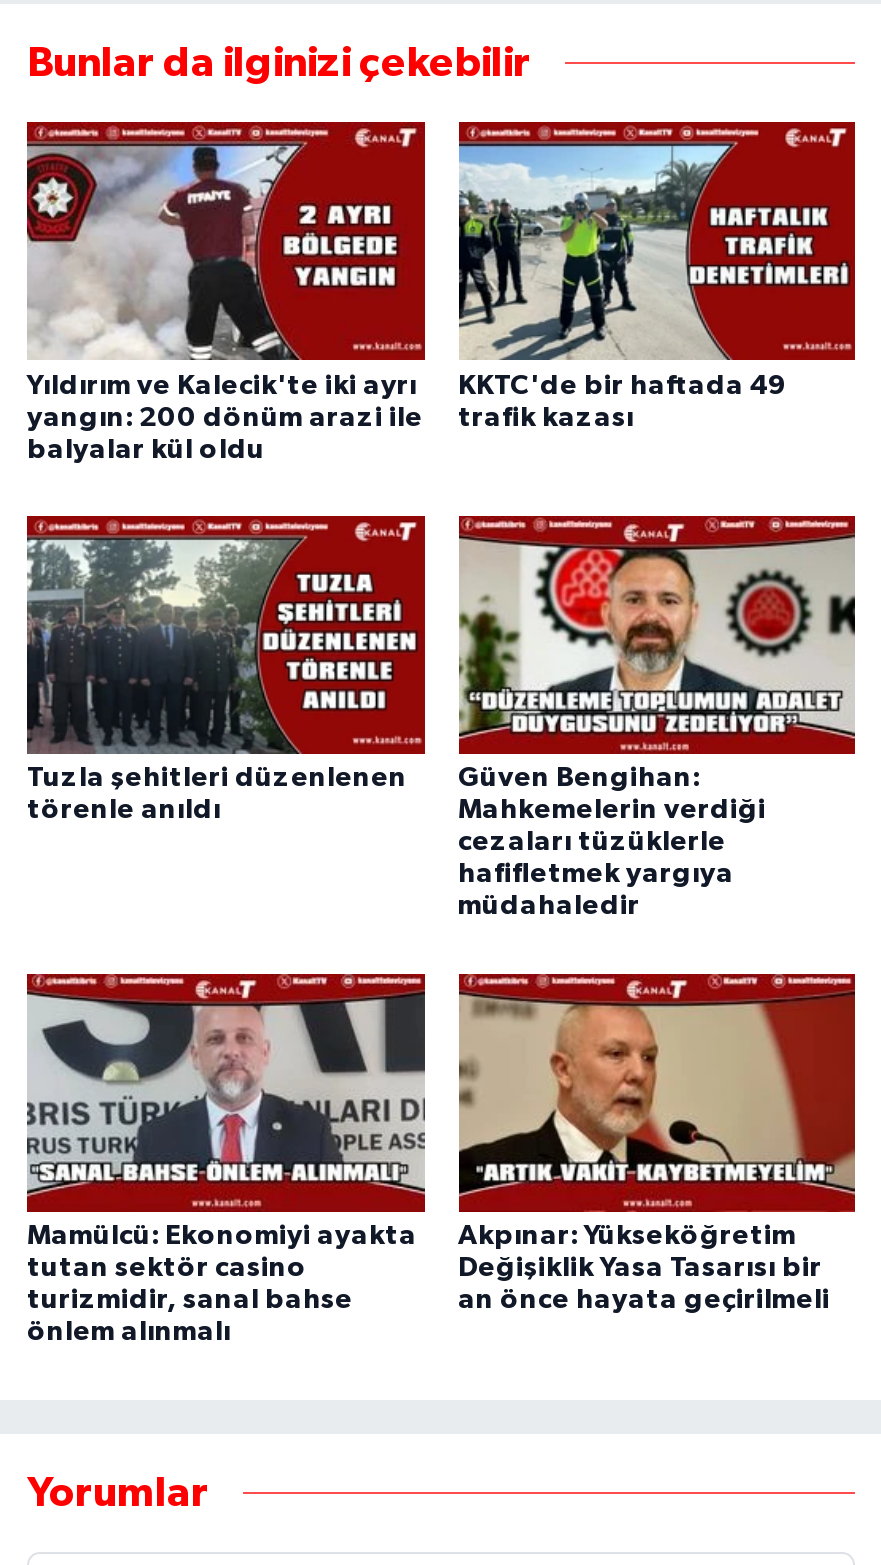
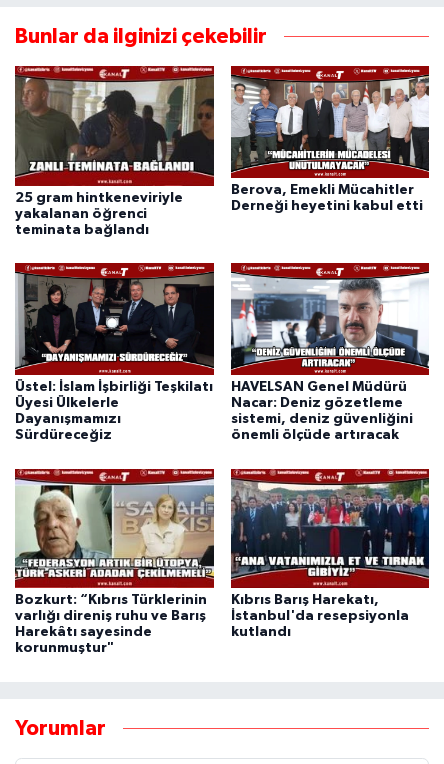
[27,124,427,464] [image] | Yıldırım ve Kalecik'te iki ayrı | yangın: 200 dönüm arazi ile | balyalar kül oldu -> [15,66,215,237] [image] | 25 gram hintkeneviriyle | yakalanan öğrenci | teminata bağlandı
[457,126,857,432] [image] | KKTC'de bir haftada 49 | trafik kazası -> [230,68,430,213] [image] | Berova, Emekli Mücahitler | Derneği heyetini kabul etti
[27,522,427,825] [image] | Tuzla şehitleri düzenlenen | törenle anıldı -> [15,265,215,442] [image] | Üstel: İslam İşbirliği Teşkilatı | Üyesi Ülkelerle | Dayanışmamızı | Sürdüreceğiz
[458,516,857,921] [image] | Güven Bengihan: | Mahkemelerin verdiği | cezaları tüzüklerle | hafifletmek yargıya | müdahaledir -> [230,264,430,442] [image] | HAVELSAN Genel Müdürü | Nacar: Deniz gözetleme | sistemi, deniz güvenliğini | önemli ölçüde artıracak
[27,994,427,1347] [image] | Mamülcü: Ekonomiyi ayakta | tutan sektör casino | turizmidir, sanal bahse | önlem alınmalı -> [15,469,215,655] [image] | Bozkurt: “Kıbrıs Türklerinin | varlığı direniş ruhu ve Barış | Harekâtı sayesinde | korunmuştur"
[457,996,857,1315] [image] | Akpınar: Yükseköğretim | Değişiklik Yasa Tasarısı bir | an önce hayata geçirilmeli -> [230,469,430,639] [image] | Kıbrıs Barış Harekatı, | İstanbul'da resepsiyonla | kutlandı

